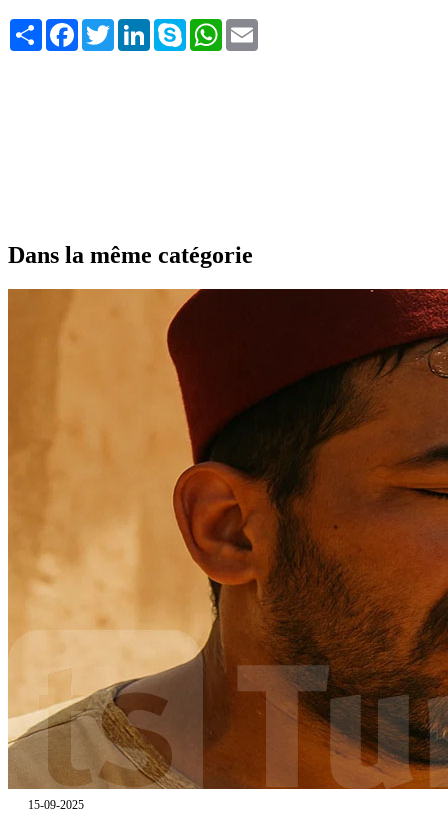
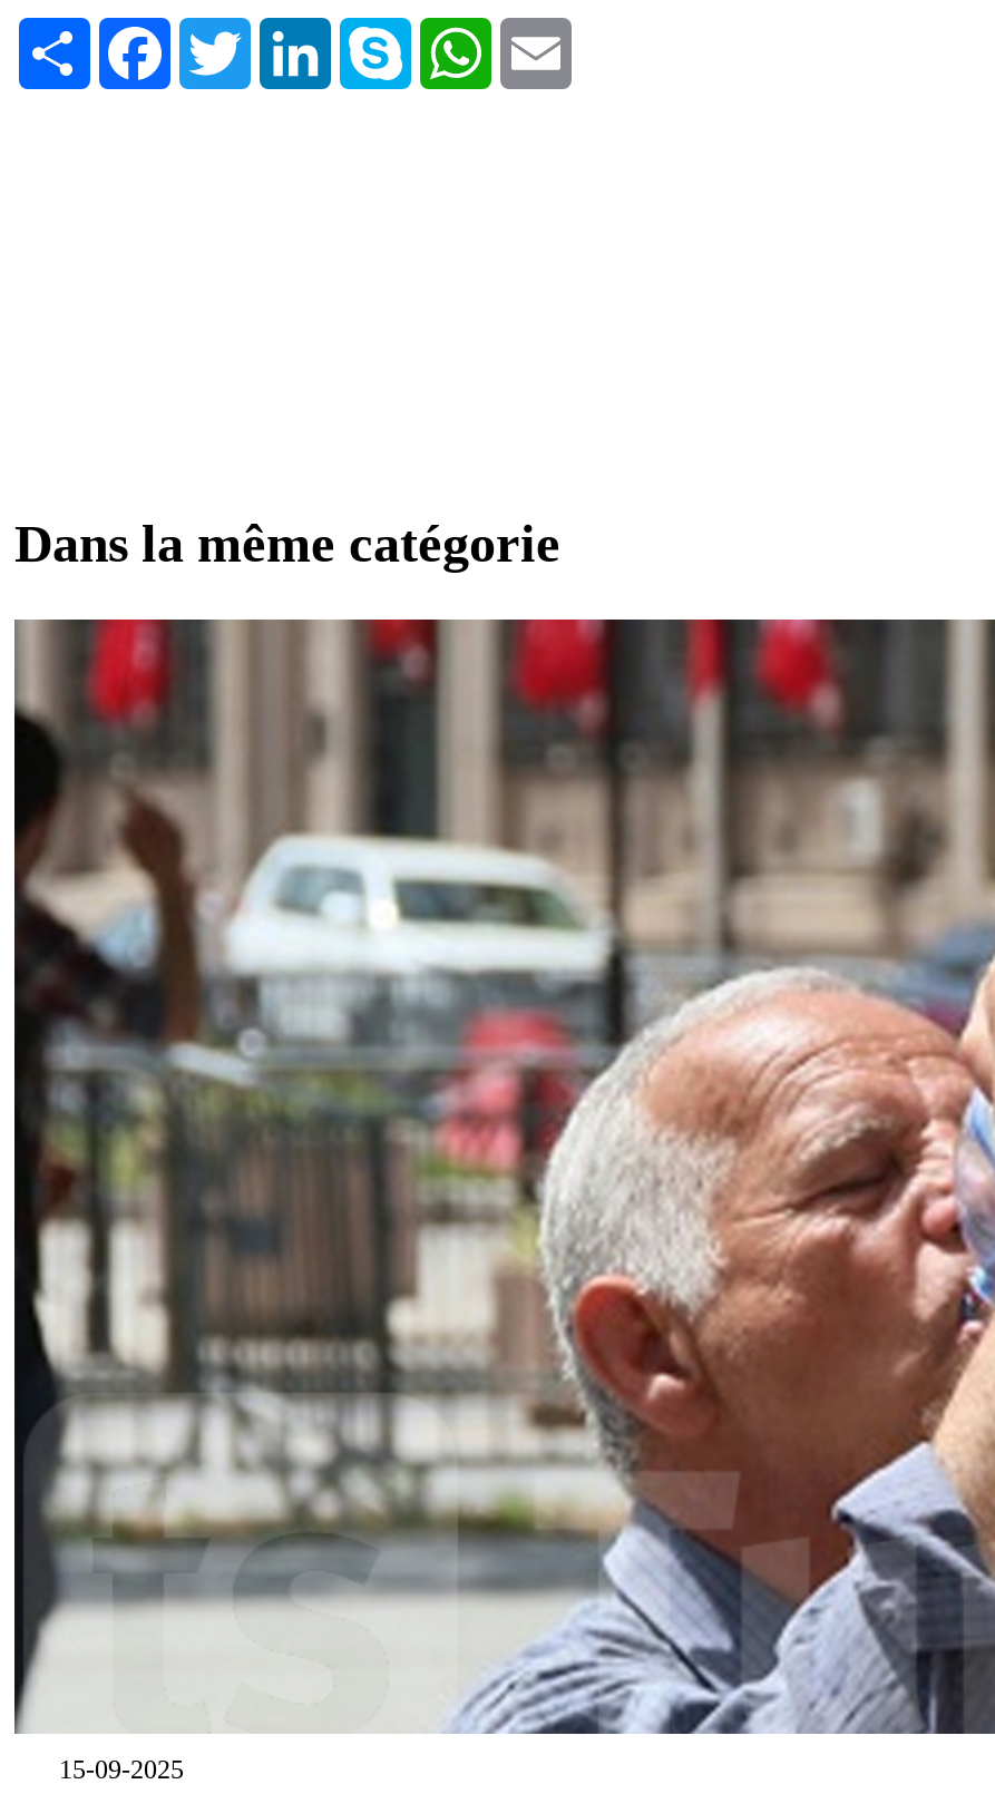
[7,288,445,790] [image] -> [12,617,988,1736] [image]

